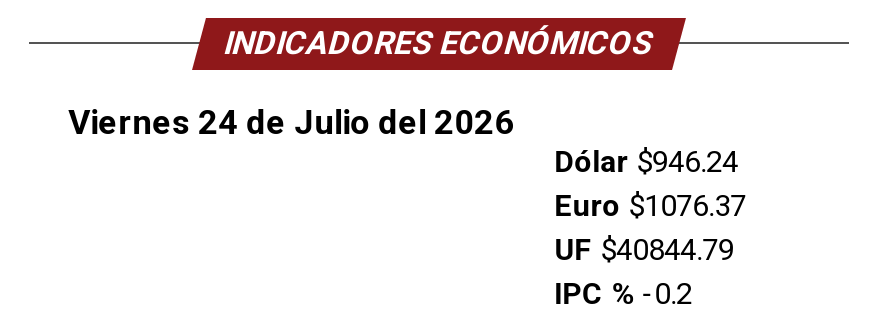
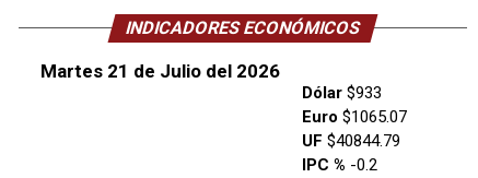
[68,103,514,143] Viernes 24 de Julio del 2026 -> [40,60,280,82] Martes 21 de Julio del 2026
[554,145,738,181] Dólar $946.24 -> [302,83,381,103] Dólar $933
[554,189,746,225] Euro $1076.37 -> [302,107,407,127] Euro $1065.07

